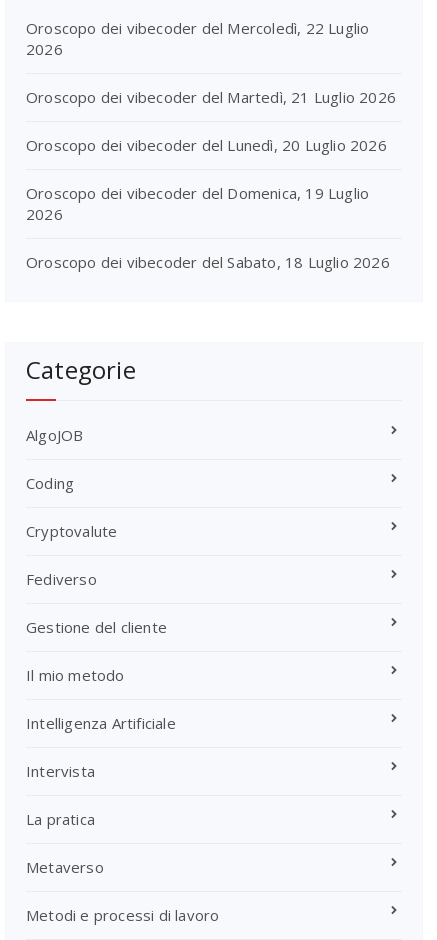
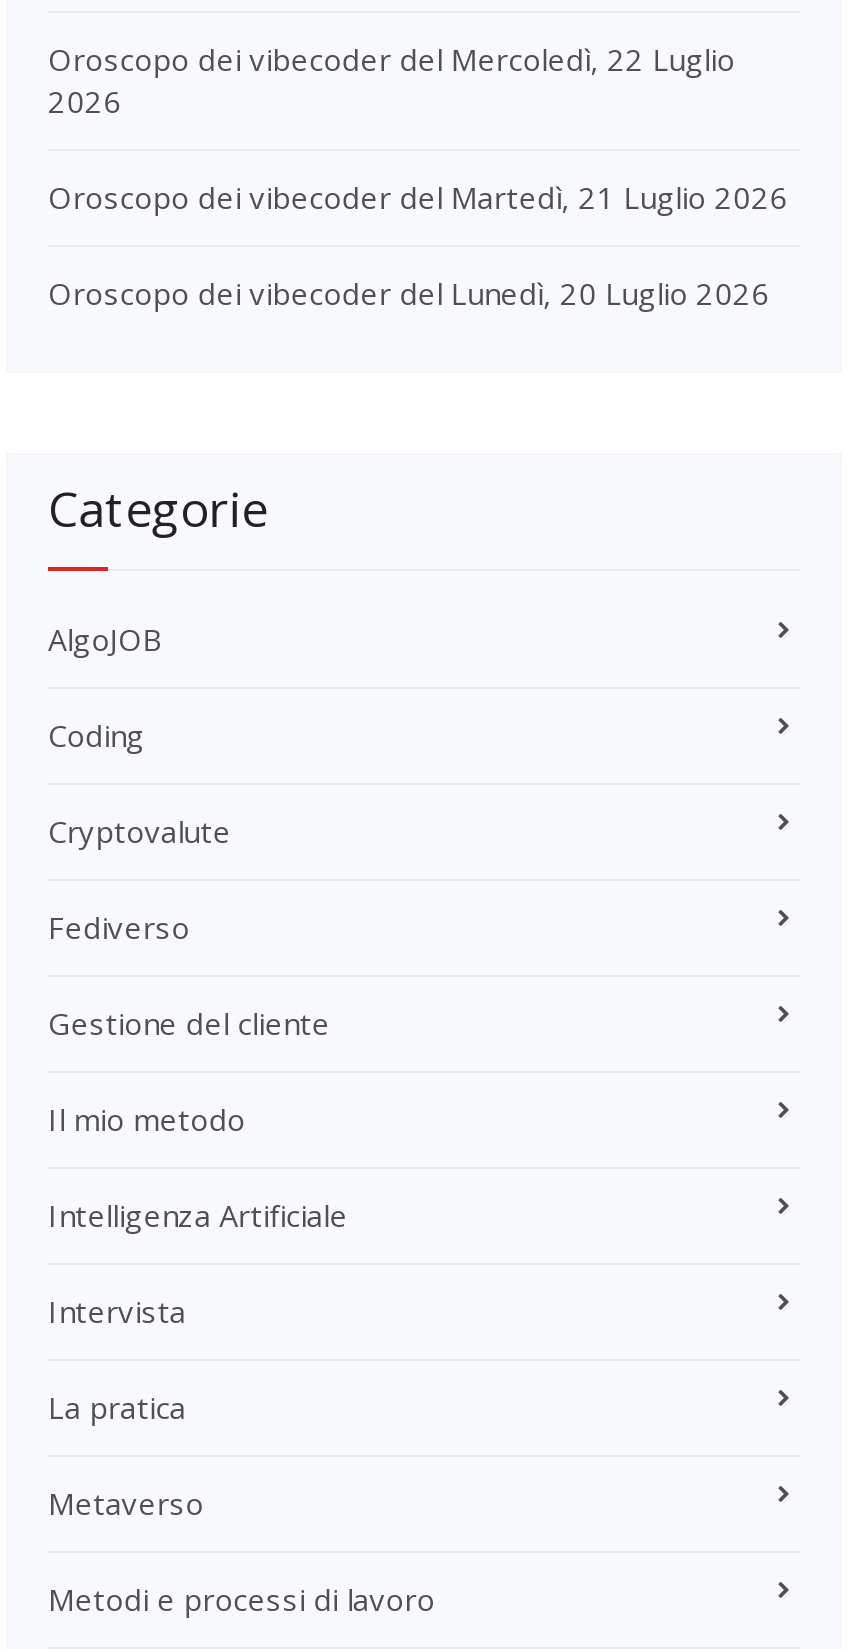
[26,183,390,272] Oroscopo dei vibecoder del Domenica, 19 Luglio | 2026 | Oroscopo dei vibecoder del Sabato, 18 Luglio 2026 -> none

